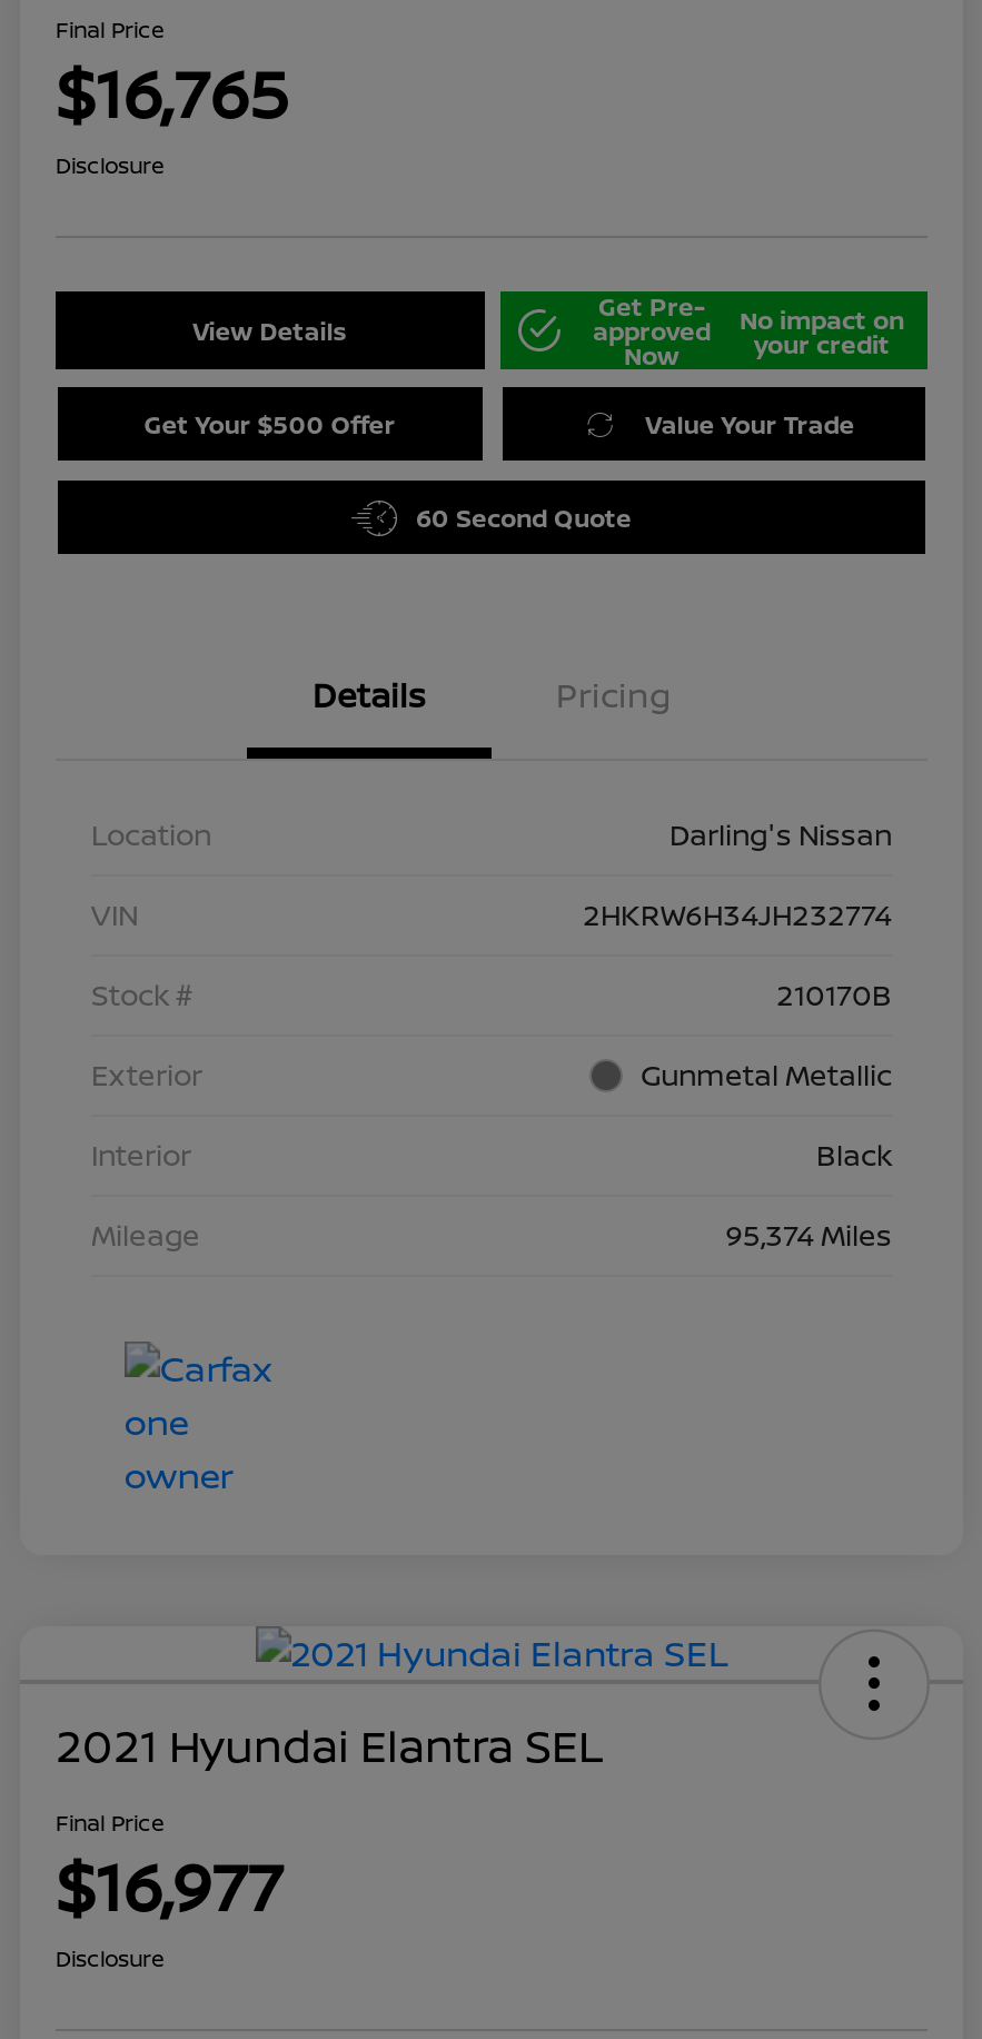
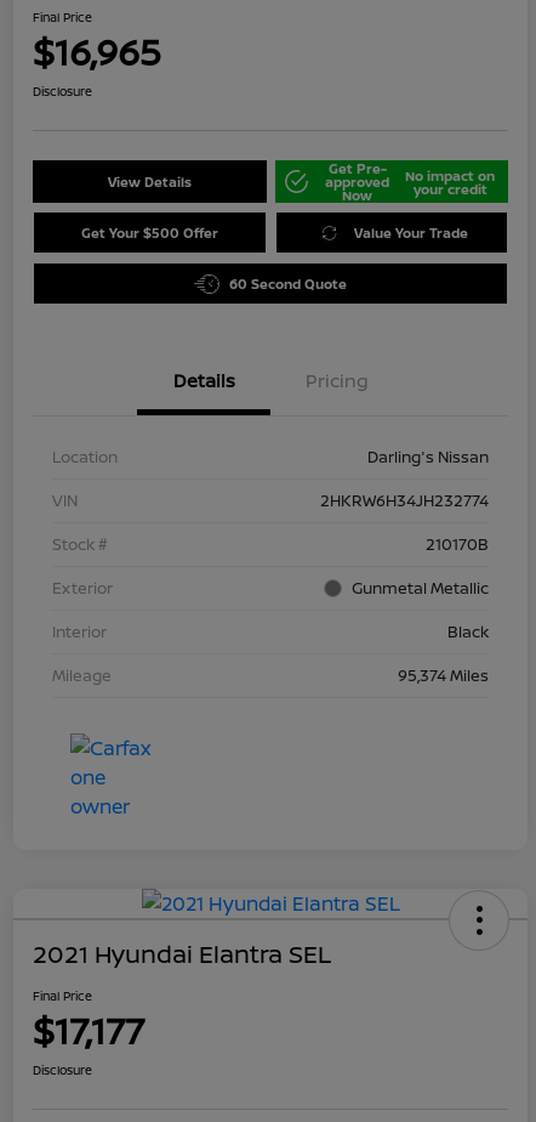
[56,47,289,138] $16,765 -> [33,27,161,77] $16,965
[56,1840,282,1932] $16,977 -> [33,1006,144,1055] $17,177

